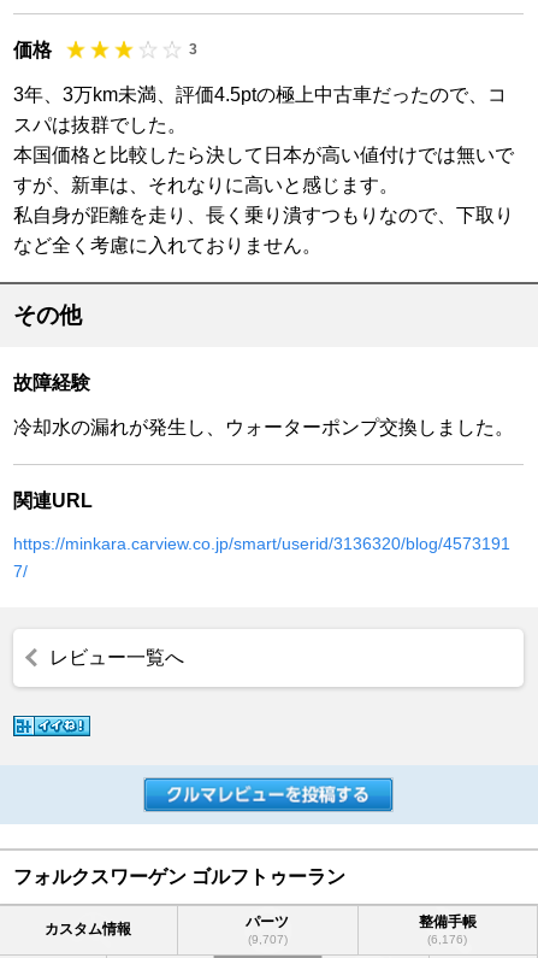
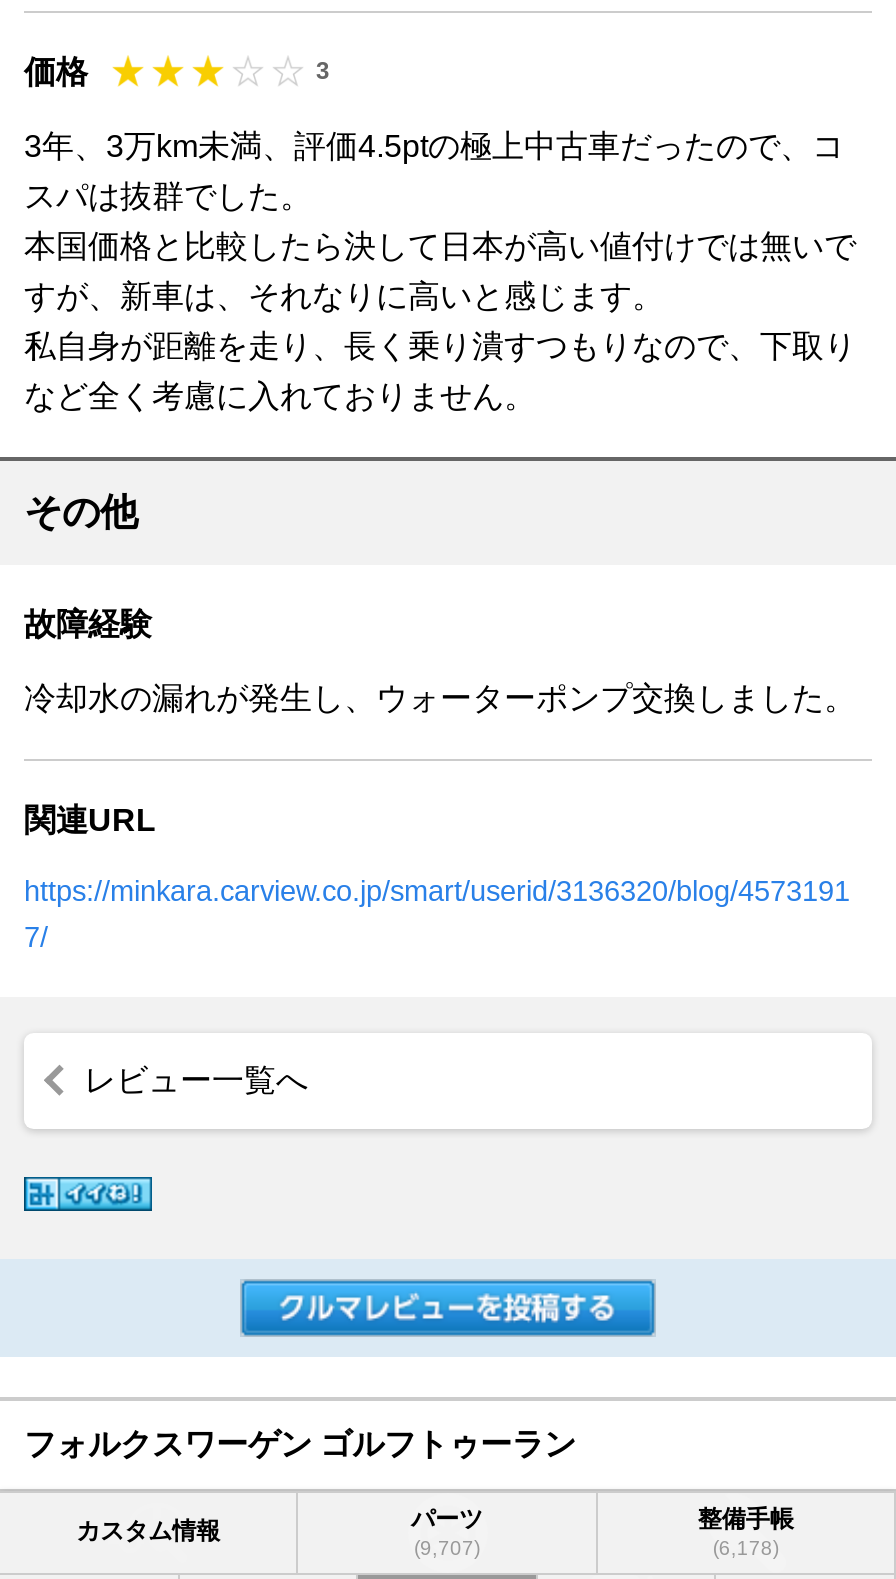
[428,932,467,946] (6,176) -> [713,1537,779,1559] (6,178)

